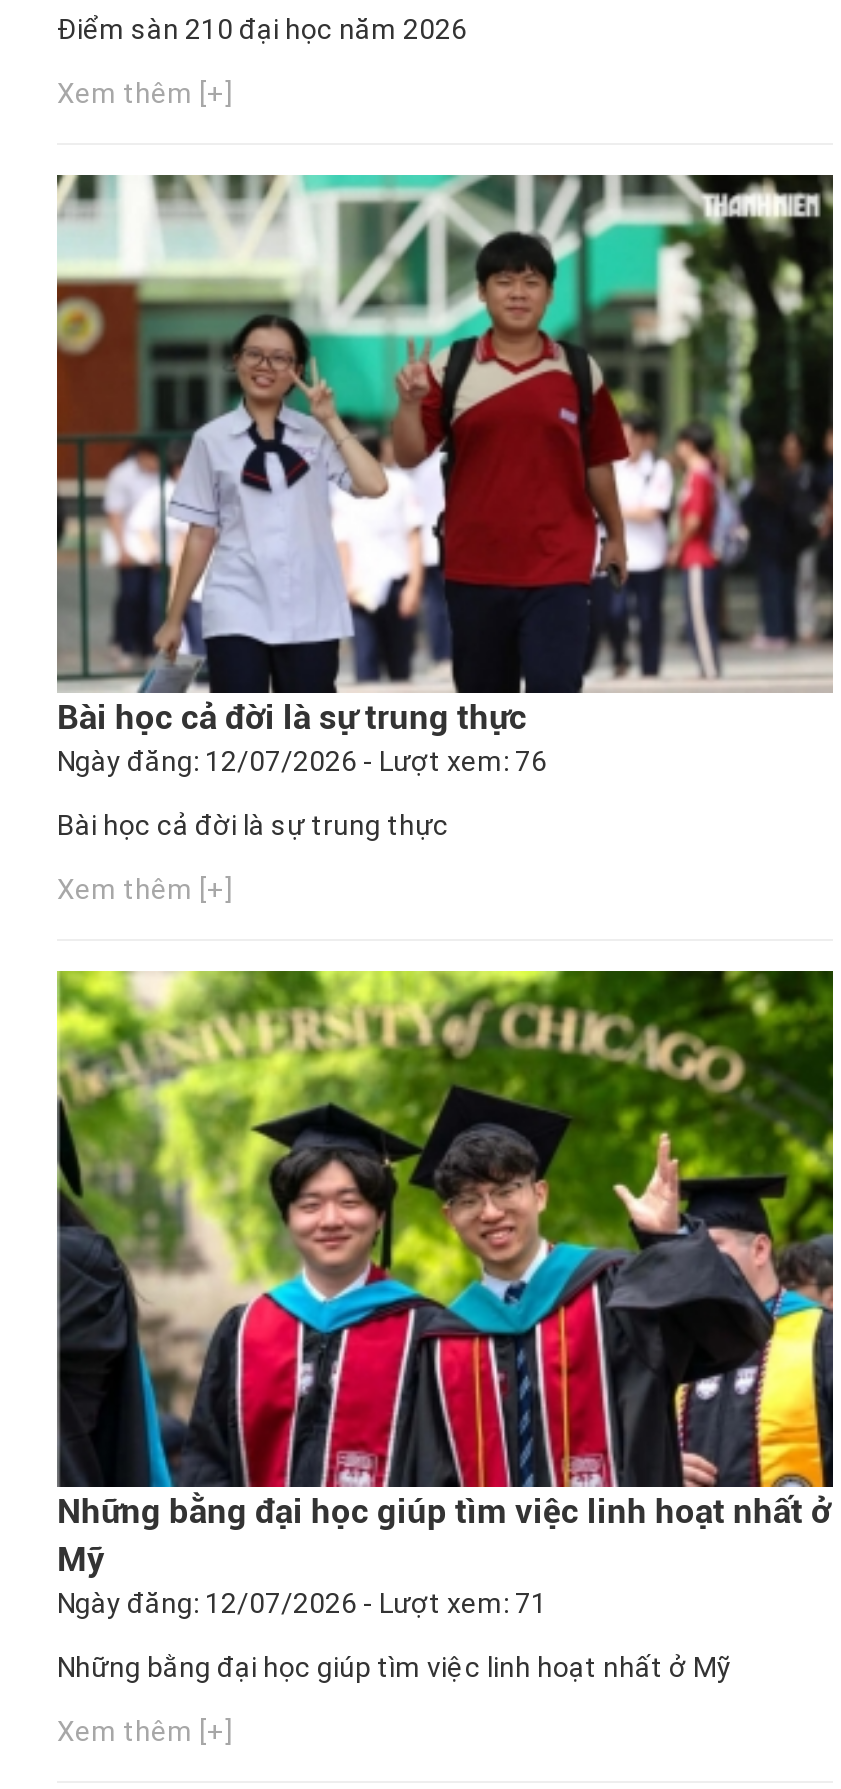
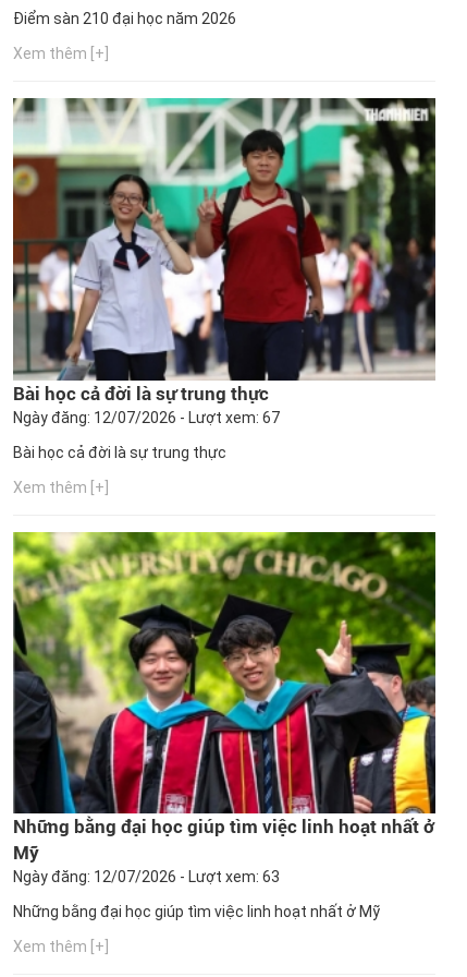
[57,745,547,777] Ngày đăng: 12/07/2026 - Lượt xem: 76 -> [13,409,280,426] Ngày đăng: 12/07/2026 - Lượt xem: 67
[57,1588,547,1620] Ngày đăng: 12/07/2026 - Lượt xem: 71 -> [13,869,280,886] Ngày đăng: 12/07/2026 - Lượt xem: 63

